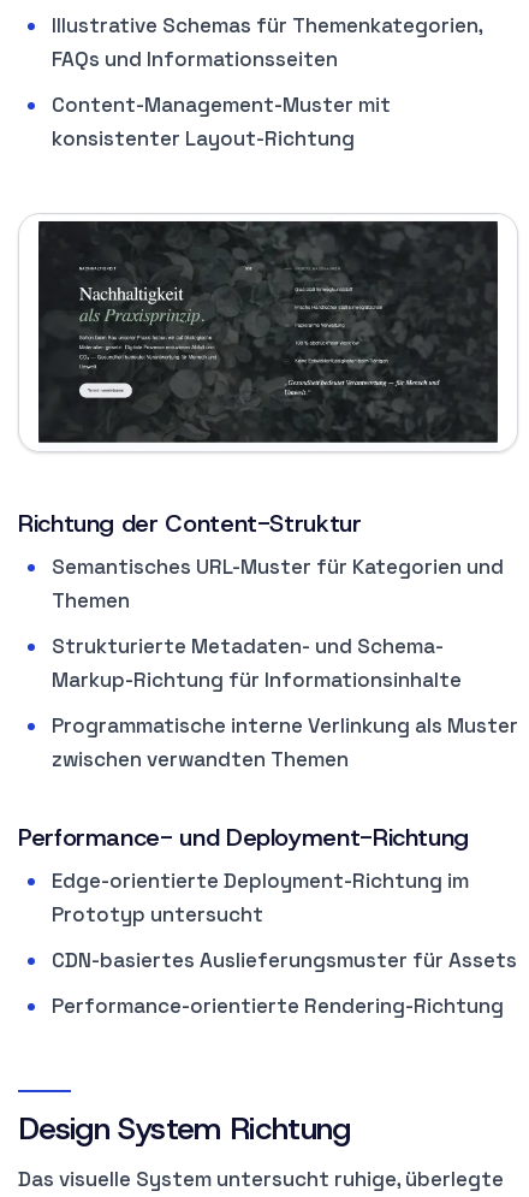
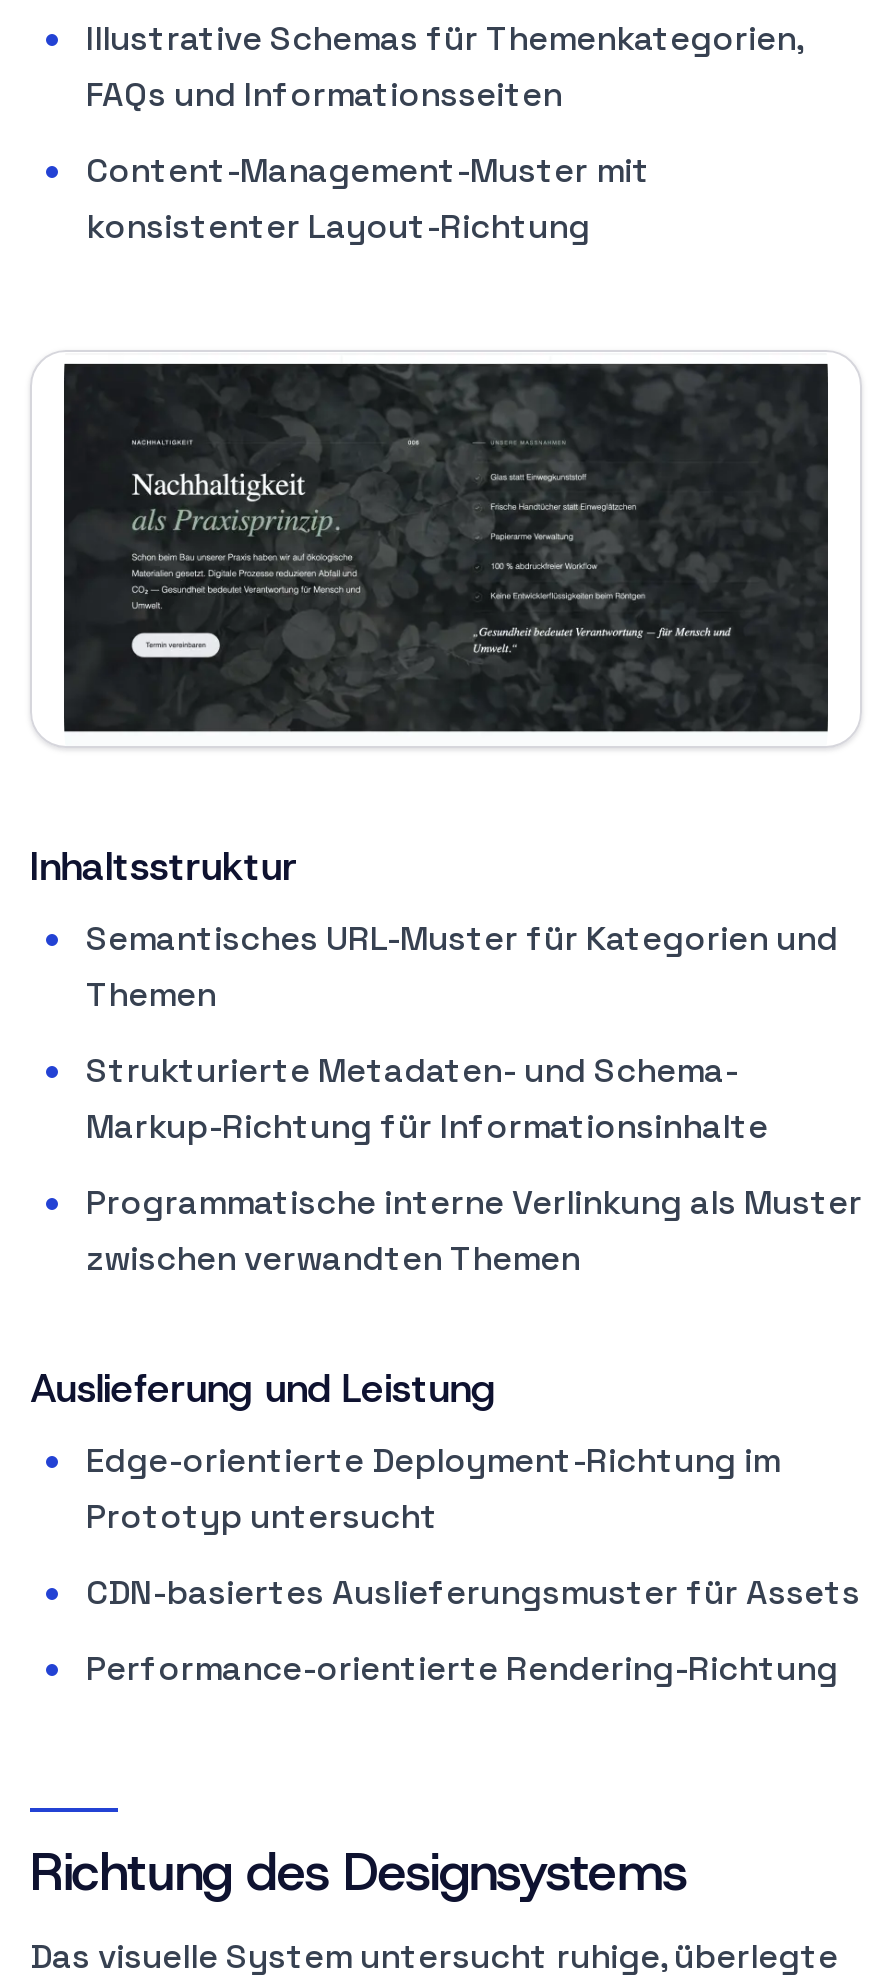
[18,508,361,539] Richtung der Content-Struktur -> [30,840,297,892] Inhaltsstruktur
[18,822,469,853] Performance- und Deployment-Richtung -> [30,1362,496,1414] Auslieferung und Leistung
[18,1108,351,1149] Design System Richtung -> [30,1838,686,1906] Richtung des Designsystems

